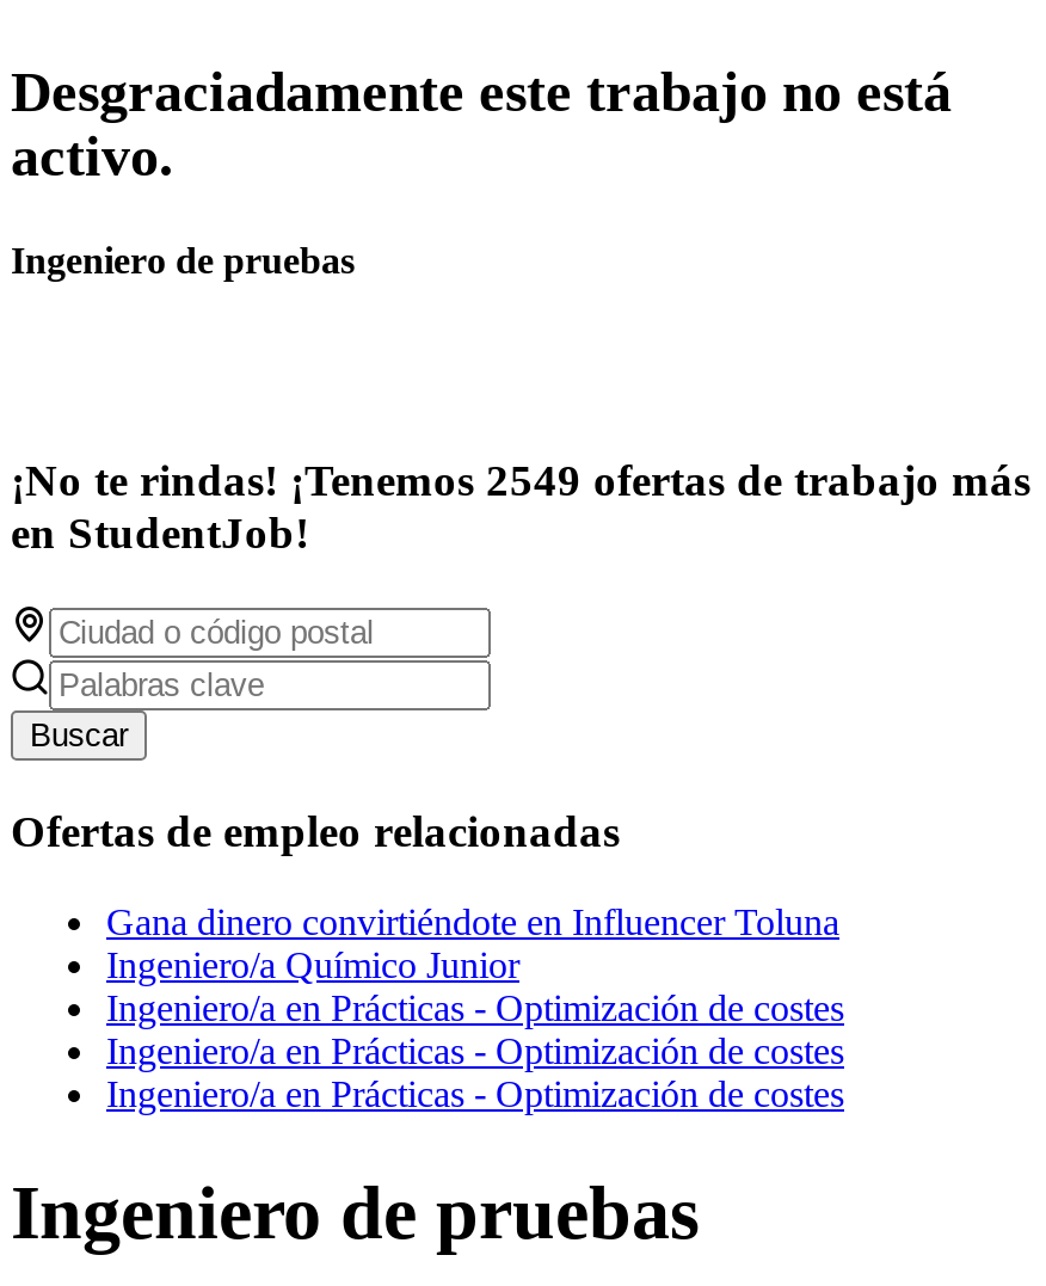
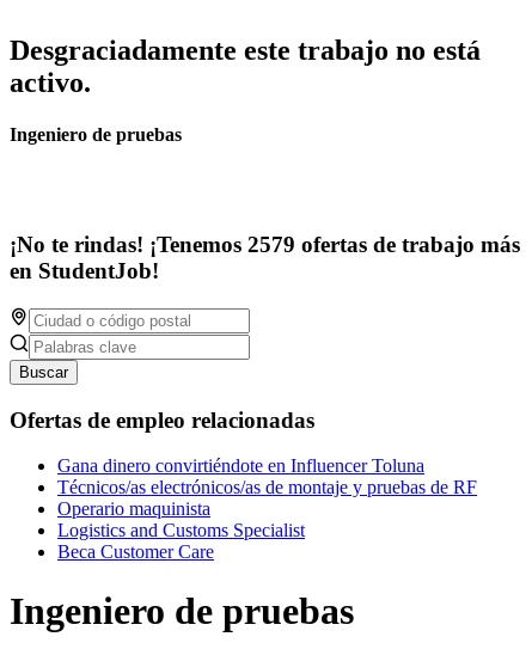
[11,455,1030,506] ¡No te rindas! ¡Tenemos 2549 ofertas de trabajo más -> [10,232,520,257] ¡No te rindas! ¡Tenemos 2579 ofertas de trabajo más
[106,945,844,1115] Ingeniero/a Químico Junior | Ingeniero/a en Prácticas - Optimización de costes | Ingeniero/a en Prácticas - Optimización de costes | Ingeniero/a en Prácticas - Optimización de costes -> [57,477,477,562] Técnicos/as electrónicos/as de montaje y pruebas de RF | Operario maquinista | Logistics and Customs Specialist | Beca Customer Care

